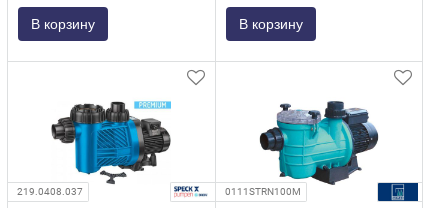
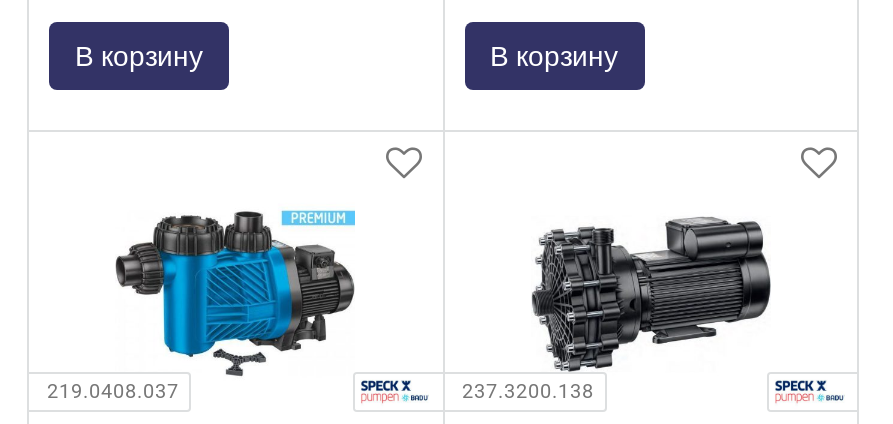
[224,100,419,202] [image] | 0111STRN100M -> [462,210,849,410] [image] | 237.3200.138

